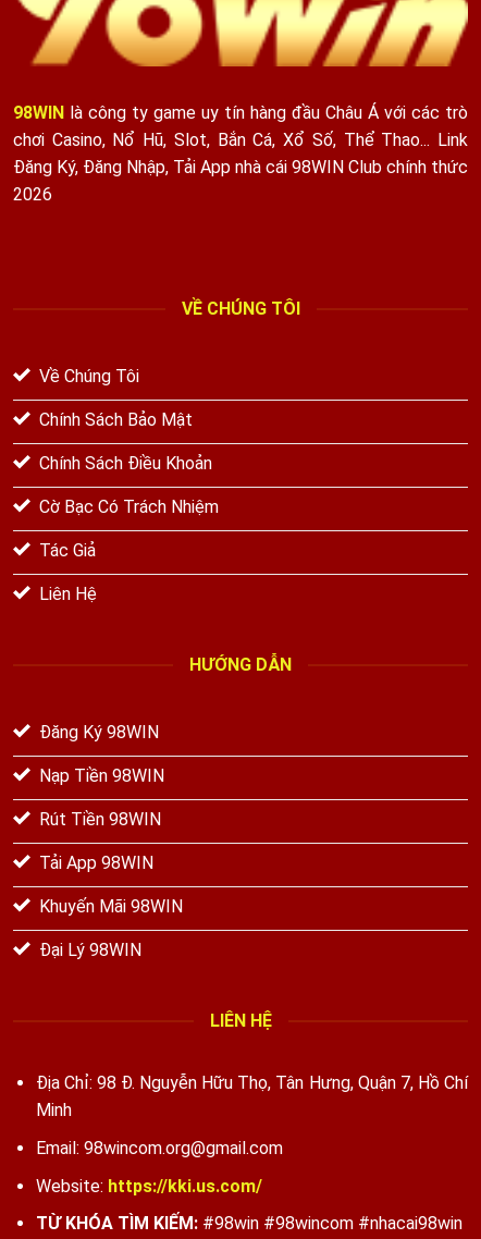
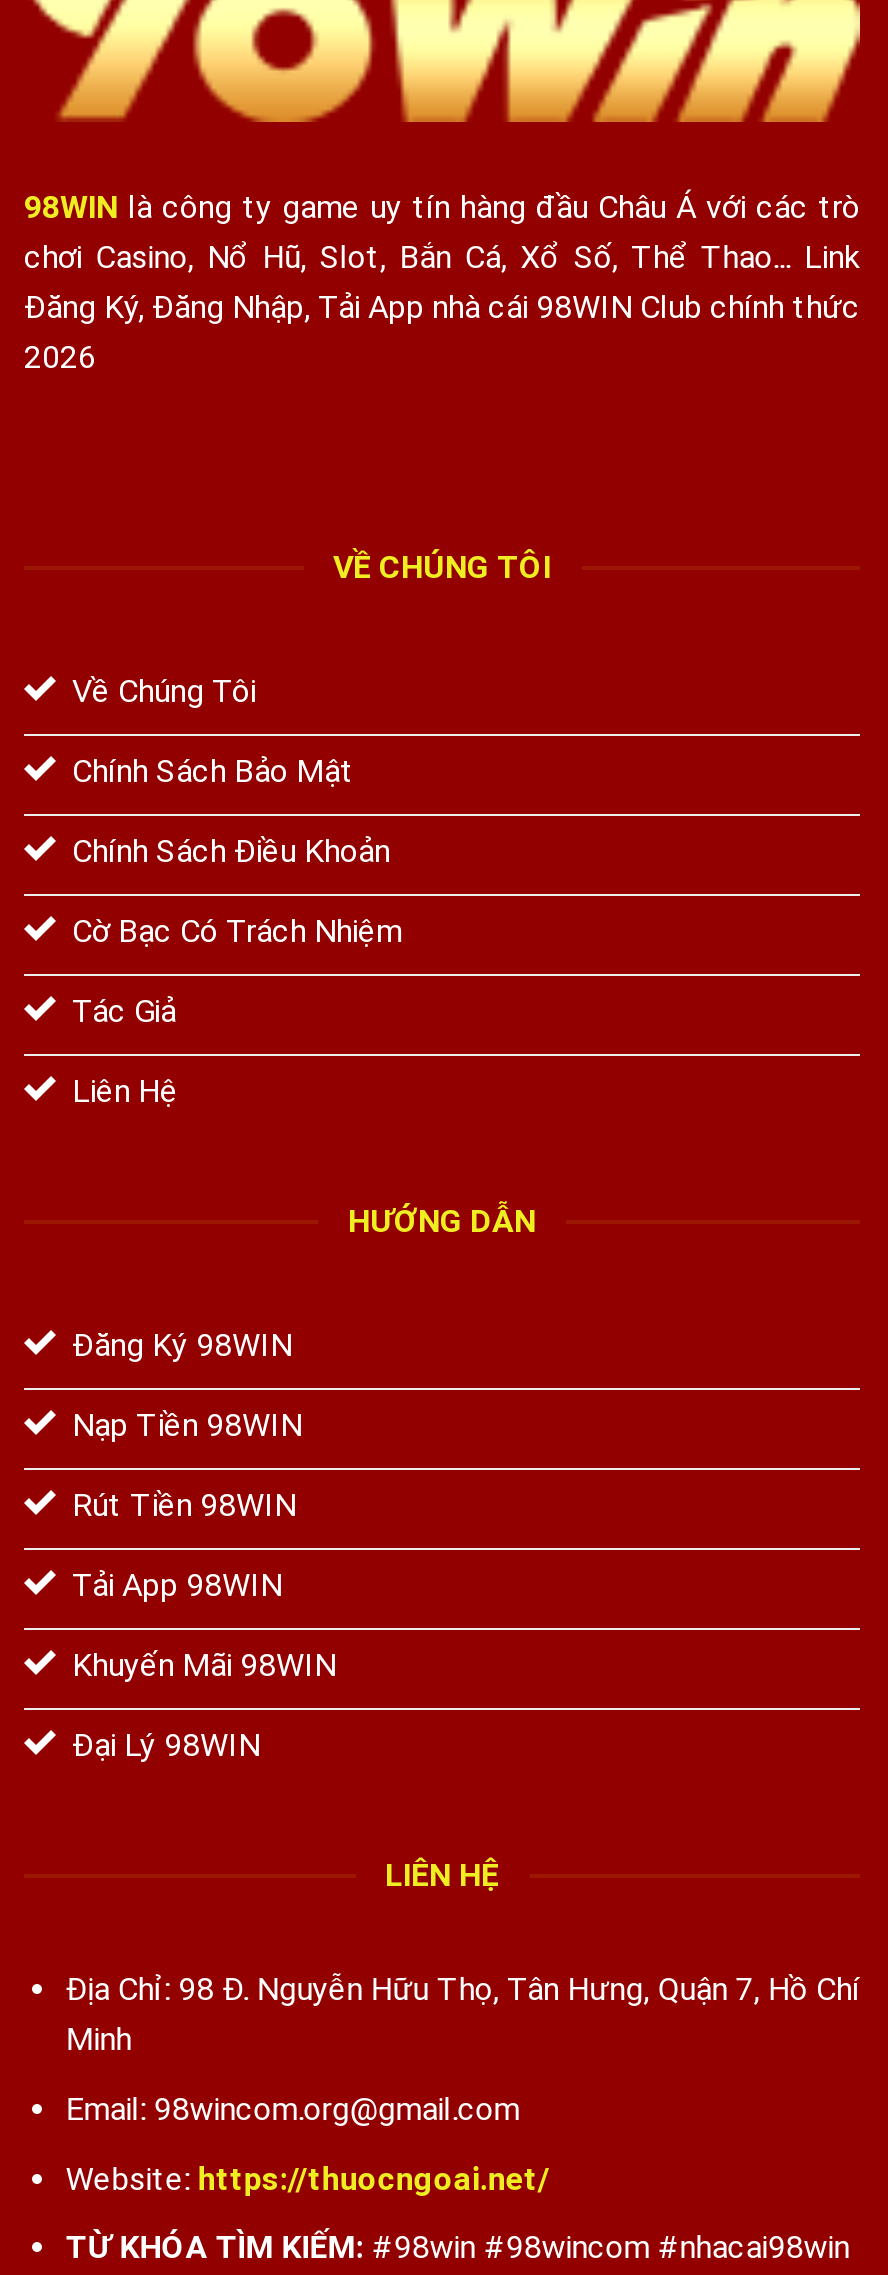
[36,1175,262,1196] Website: https://kki.us.com/ -> [66,2159,550,2197] Website: https://thuocngoai.net/

